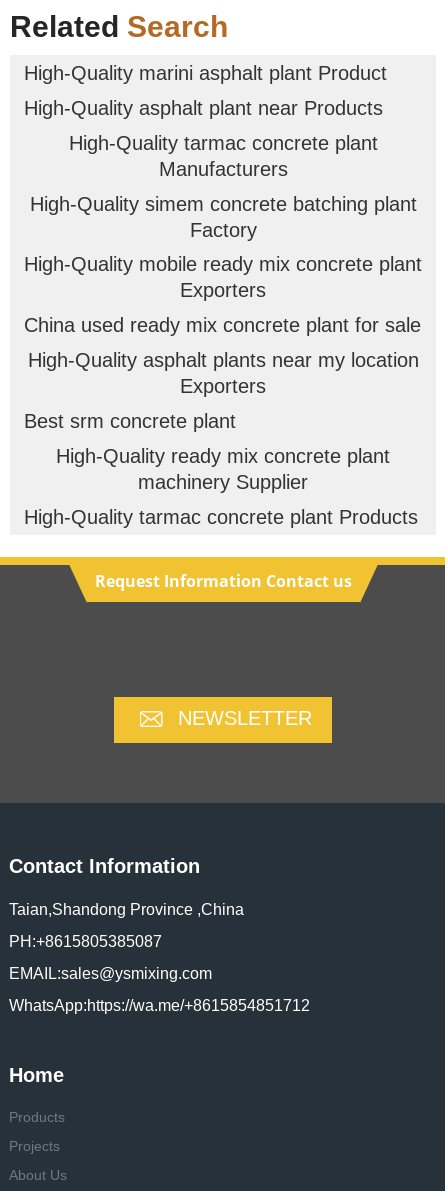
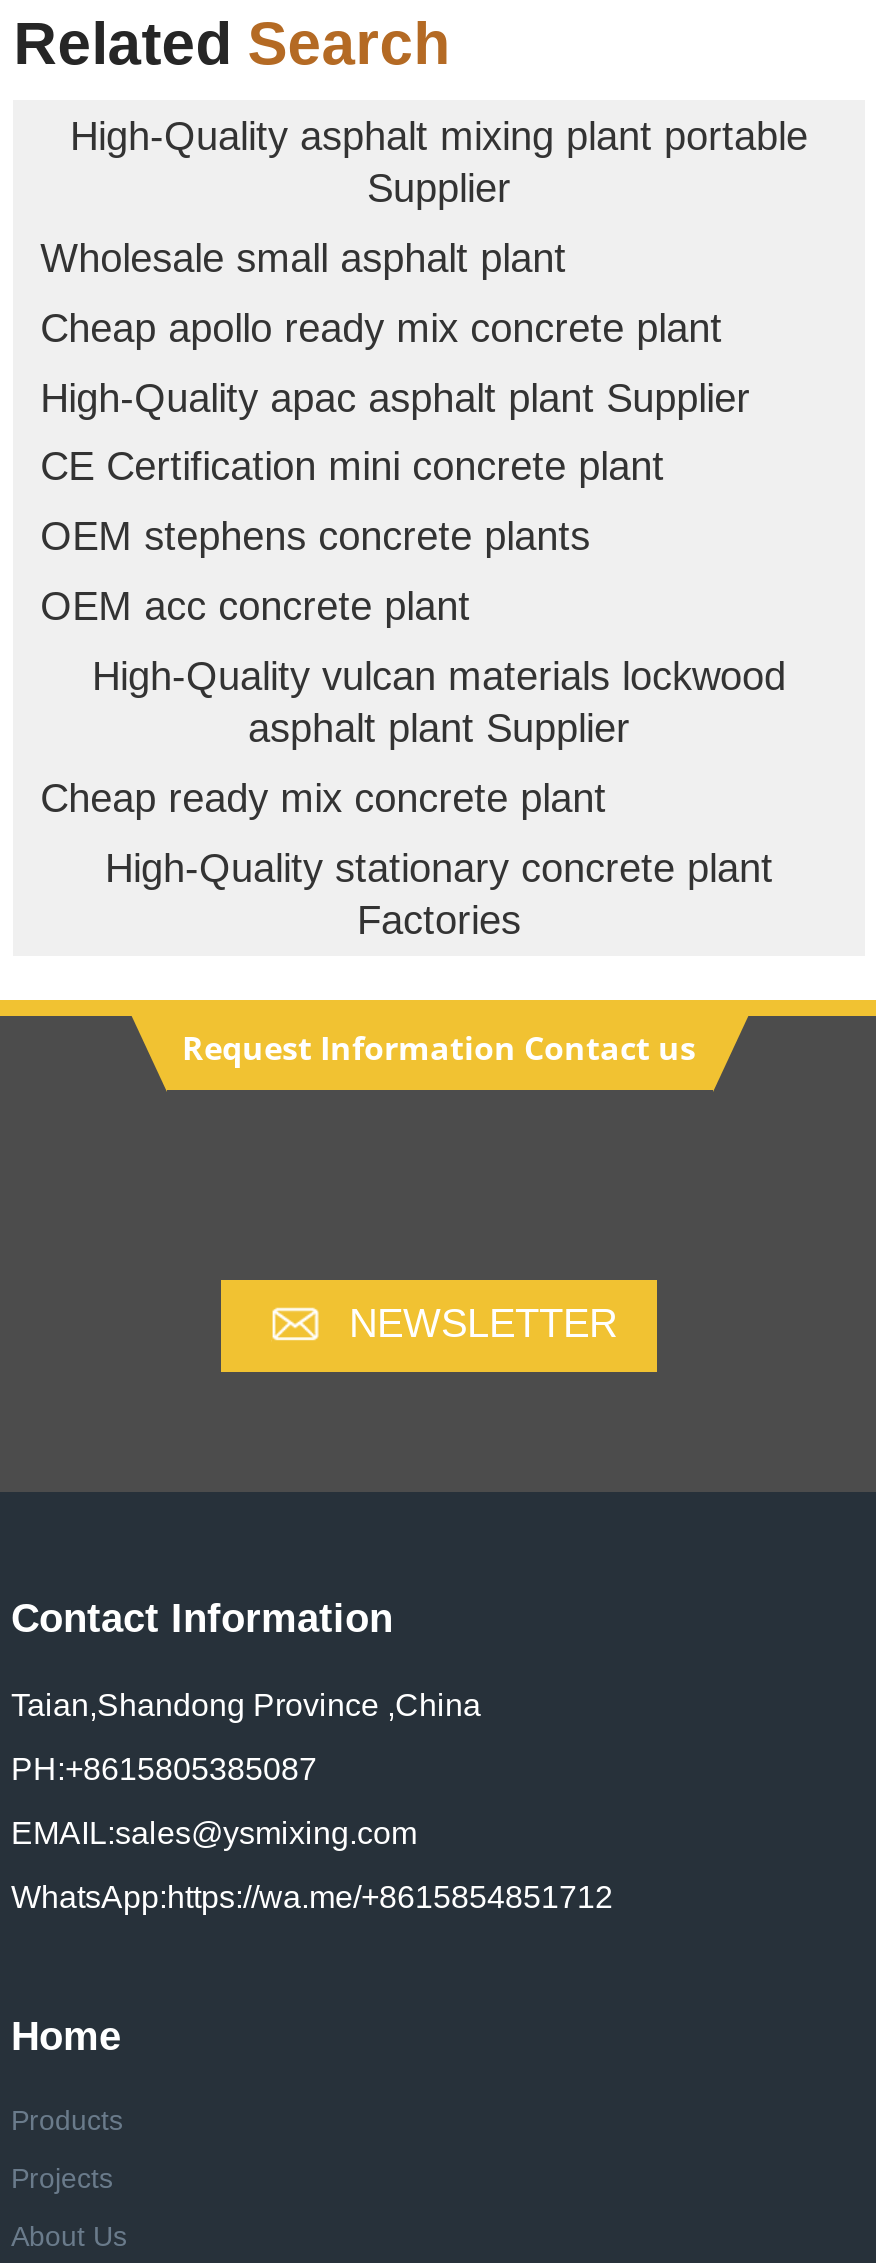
[24,62,387,84] High-Quality marini asphalt plant Product -> [70,113,808,209] High-Quality asphalt mixing plant portable | Supplier
[24,97,383,119] High-Quality asphalt plant near Products -> [40,235,566,279] Wholesale small asphalt plant
[68,132,377,180] High-Quality tarmac concrete plant | Manufacturers -> [40,305,722,349] Cheap apollo ready mix concrete plant
[29,192,416,240] High-Quality simem concrete batching plant | Factory -> [40,375,750,419] High-Quality apac asphalt plant Supplier
[24,253,422,301] High-Quality mobile ready mix concrete plant | Exporters -> [40,445,664,489] CE Certification mini concrete plant
[24,314,421,336] China used ready mix concrete plant for sale -> [40,515,590,559] OEM stephens concrete plants
[27,349,418,397] High-Quality asphalt plants near my location | Exporters -> [40,585,470,629] OEM acc concrete plant
[24,410,236,432] Best srm concrete plant -> [92,655,786,751] High-Quality vulcan materials lockwood | asphalt plant Supplier
[56,445,390,493] High-Quality ready mix concrete plant | machinery Supplier -> [40,776,606,820] Cheap ready mix concrete plant
[24,506,418,528] High-Quality tarmac concrete plant Products -> [105,846,773,942] High-Quality stationary concrete plant | Factories

